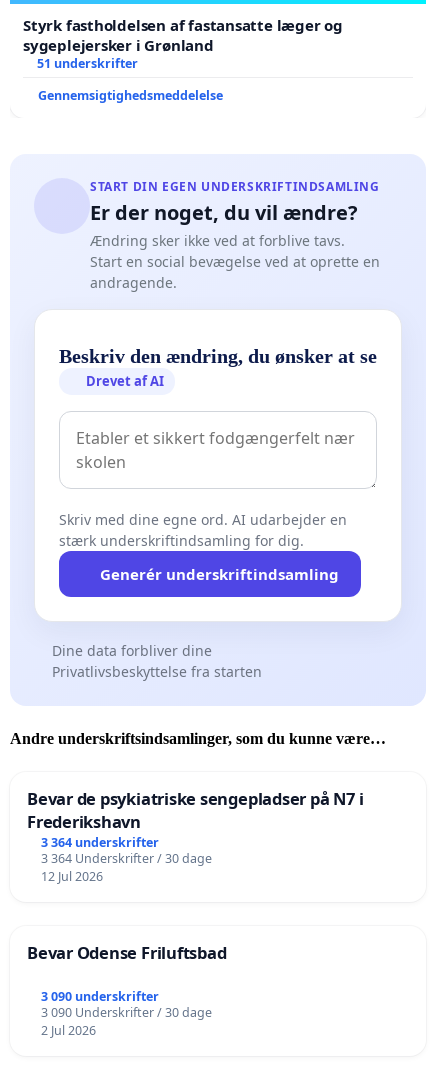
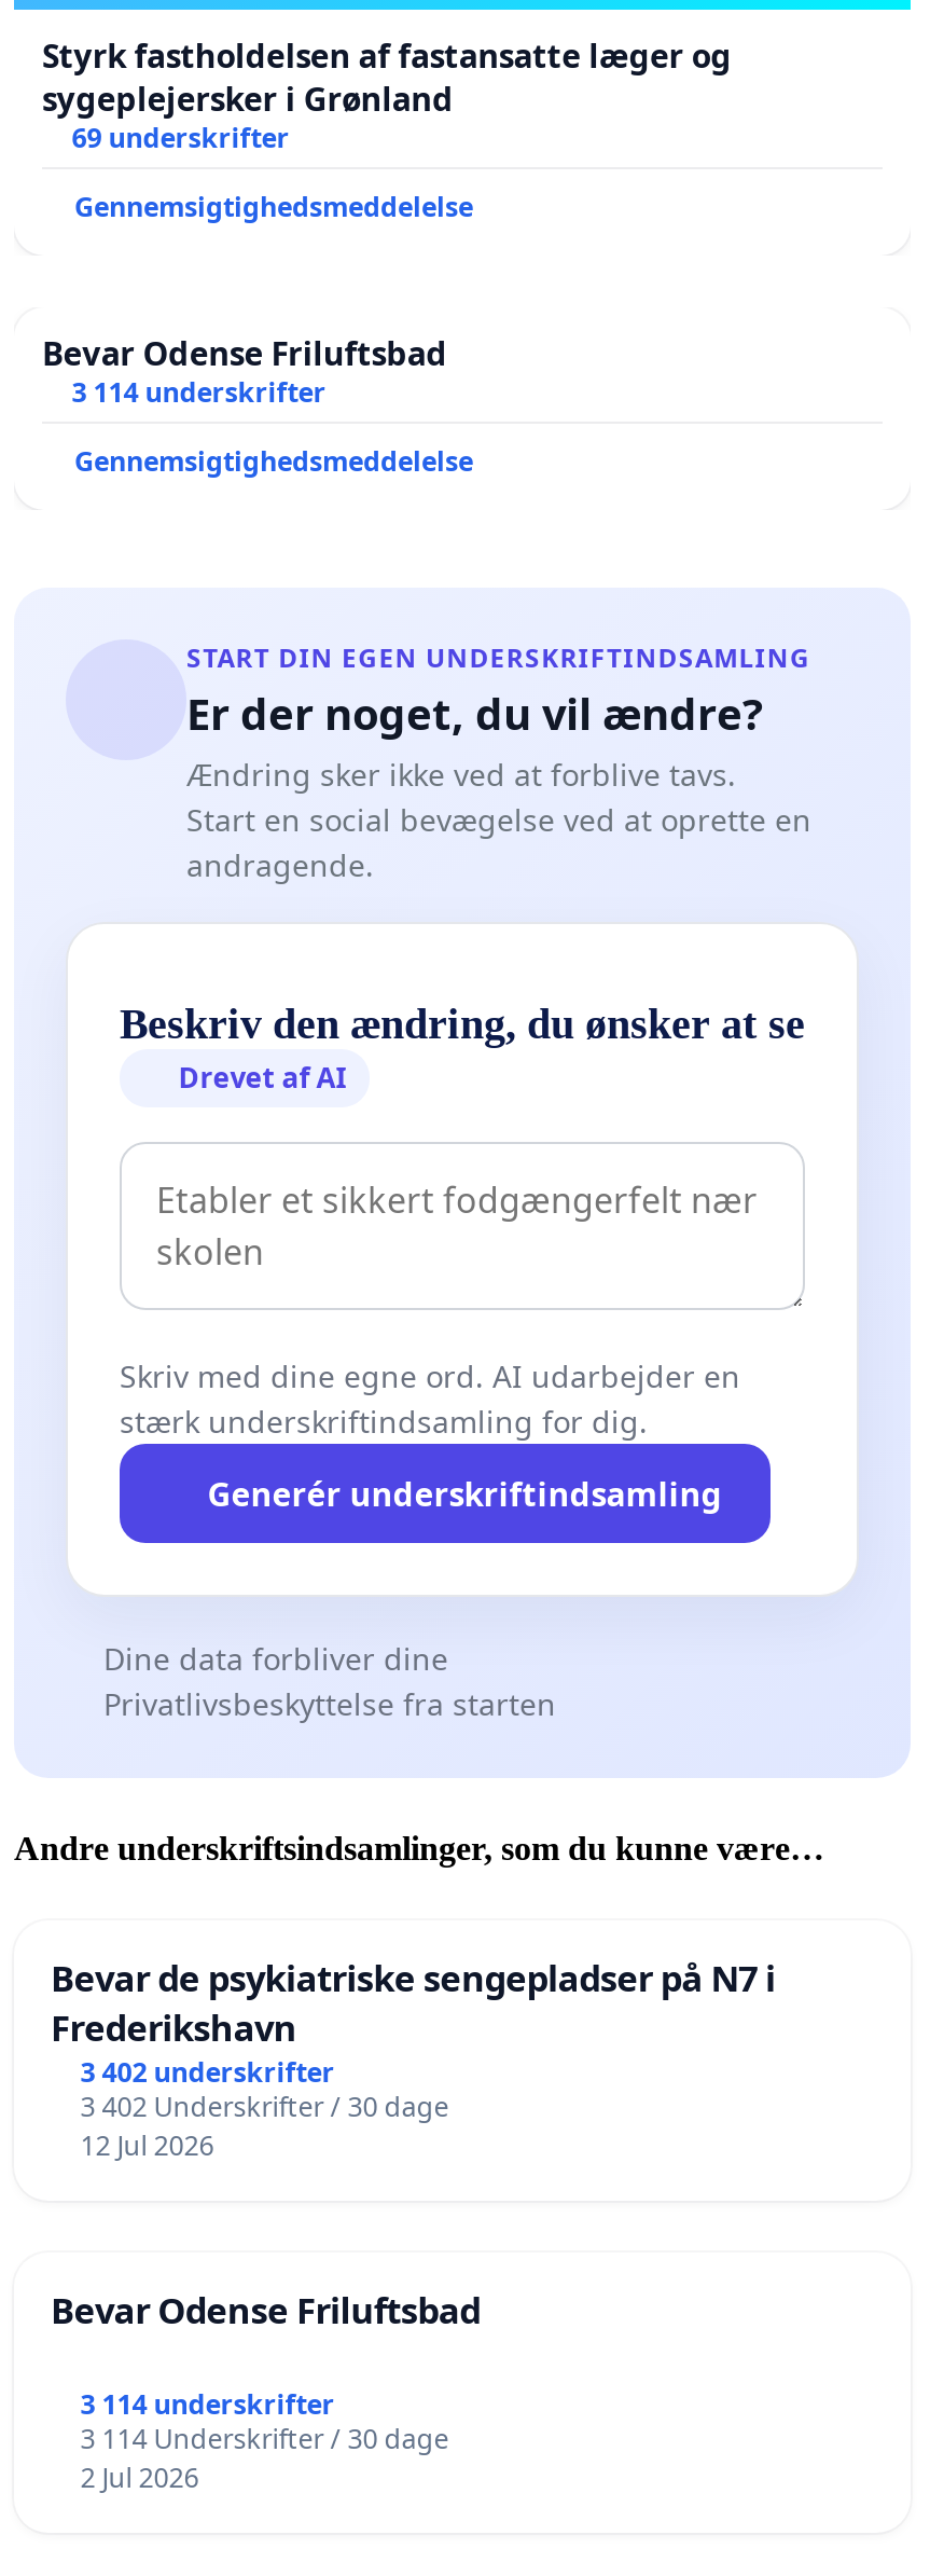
[37,55,138,72] 51 underskrifter -> [42,120,473,411] 69 underskrifter | Gennemsigtighedsmeddelelse | Bevar Odense Friluftsbad | 3 114 underskrifter
[41,834,159,851] 3 364 underskrifter -> [80,2053,335,2090] 3 402 underskrifter
[41,850,212,867] 3 364 Underskrifter / 30 dage -> [80,2088,449,2125] 3 402 Underskrifter / 30 dage
[41,987,159,1004] 3 090 underskrifter -> [80,2385,335,2422] 3 114 underskrifter
[41,1003,212,1020] 3 090 Underskrifter / 30 dage -> [80,2420,449,2456] 3 114 Underskrifter / 30 dage

